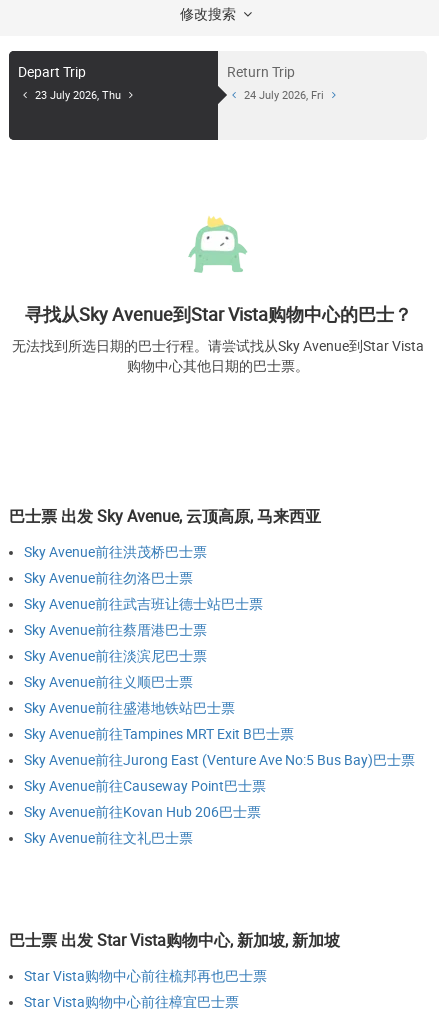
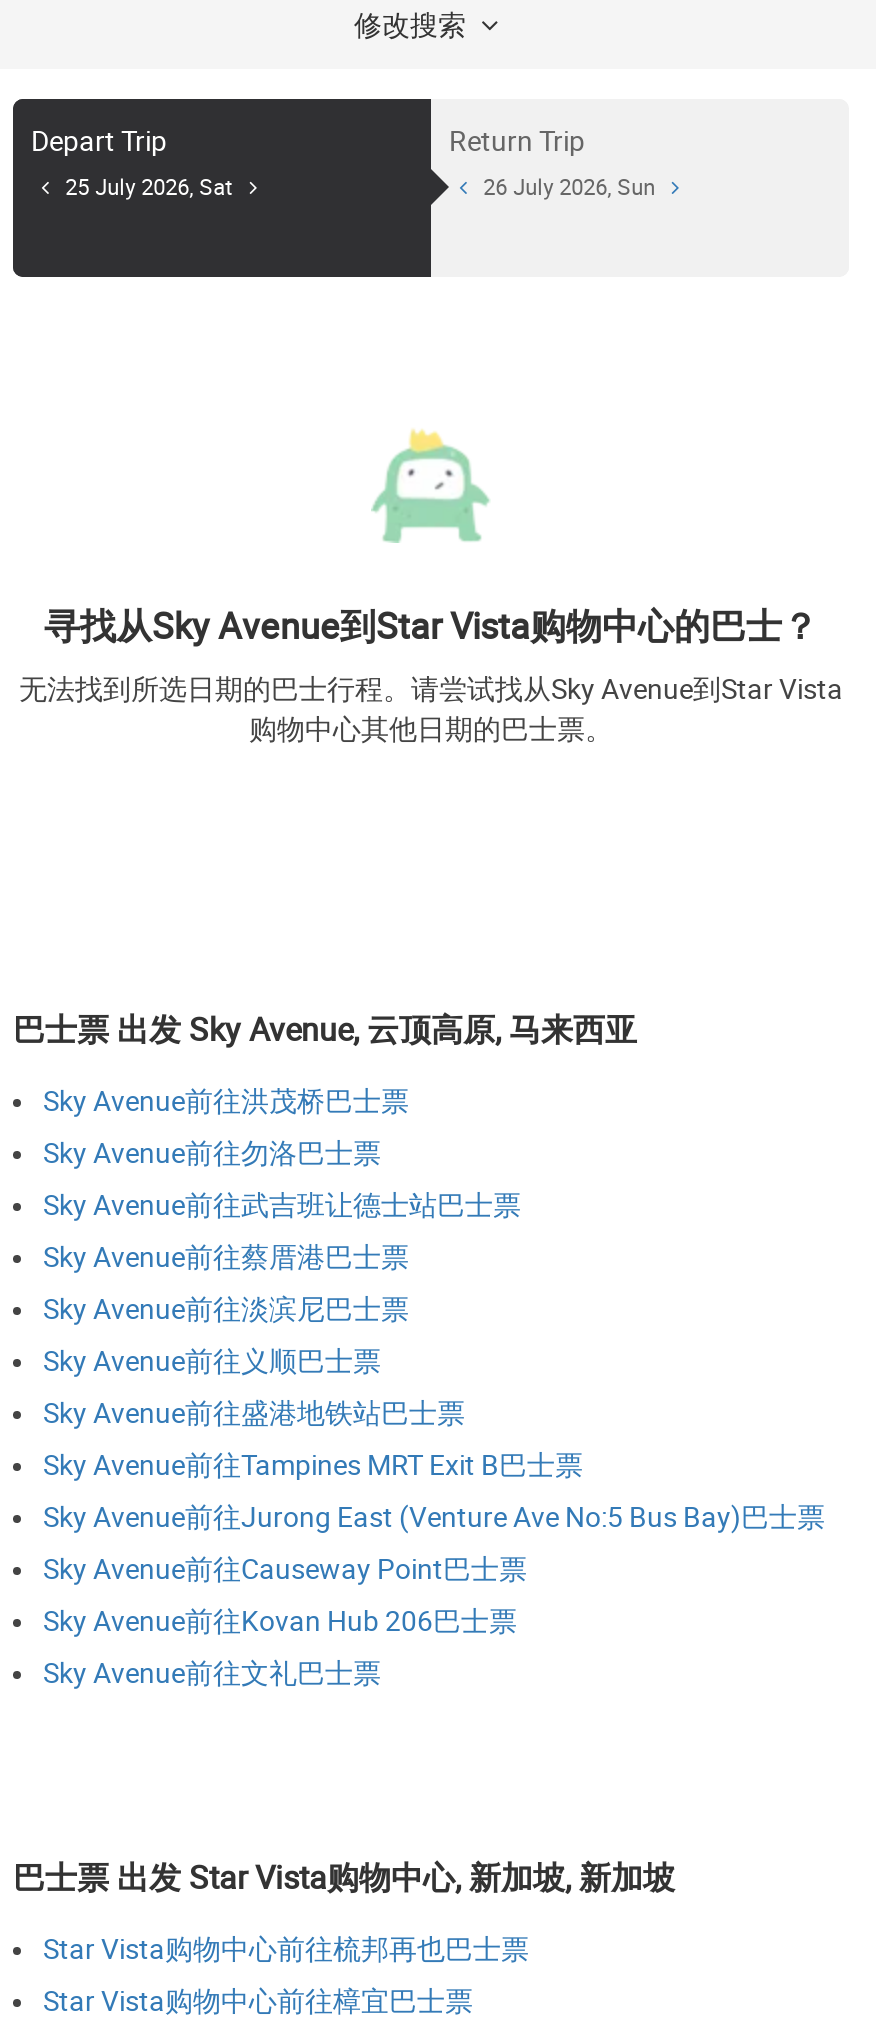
[35,89,121,102] 23 July 2026, Thu -> [65,175,233,201] 25 July 2026, Sat
[244,89,324,102] 24 July 2026, Fri -> [483,175,655,201] 26 July 2026, Sun

